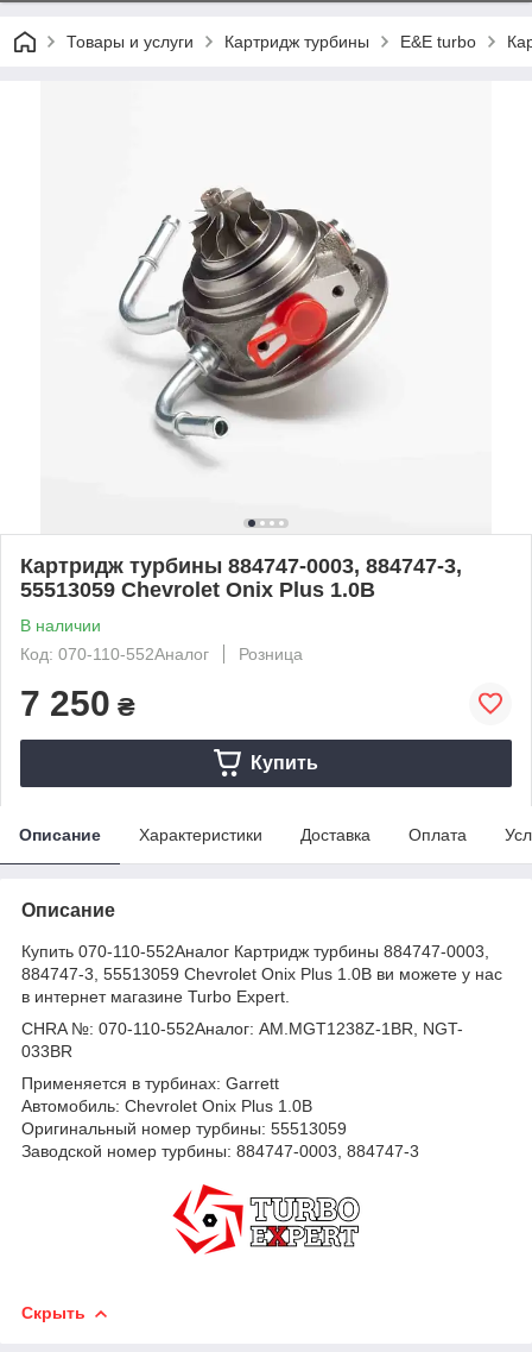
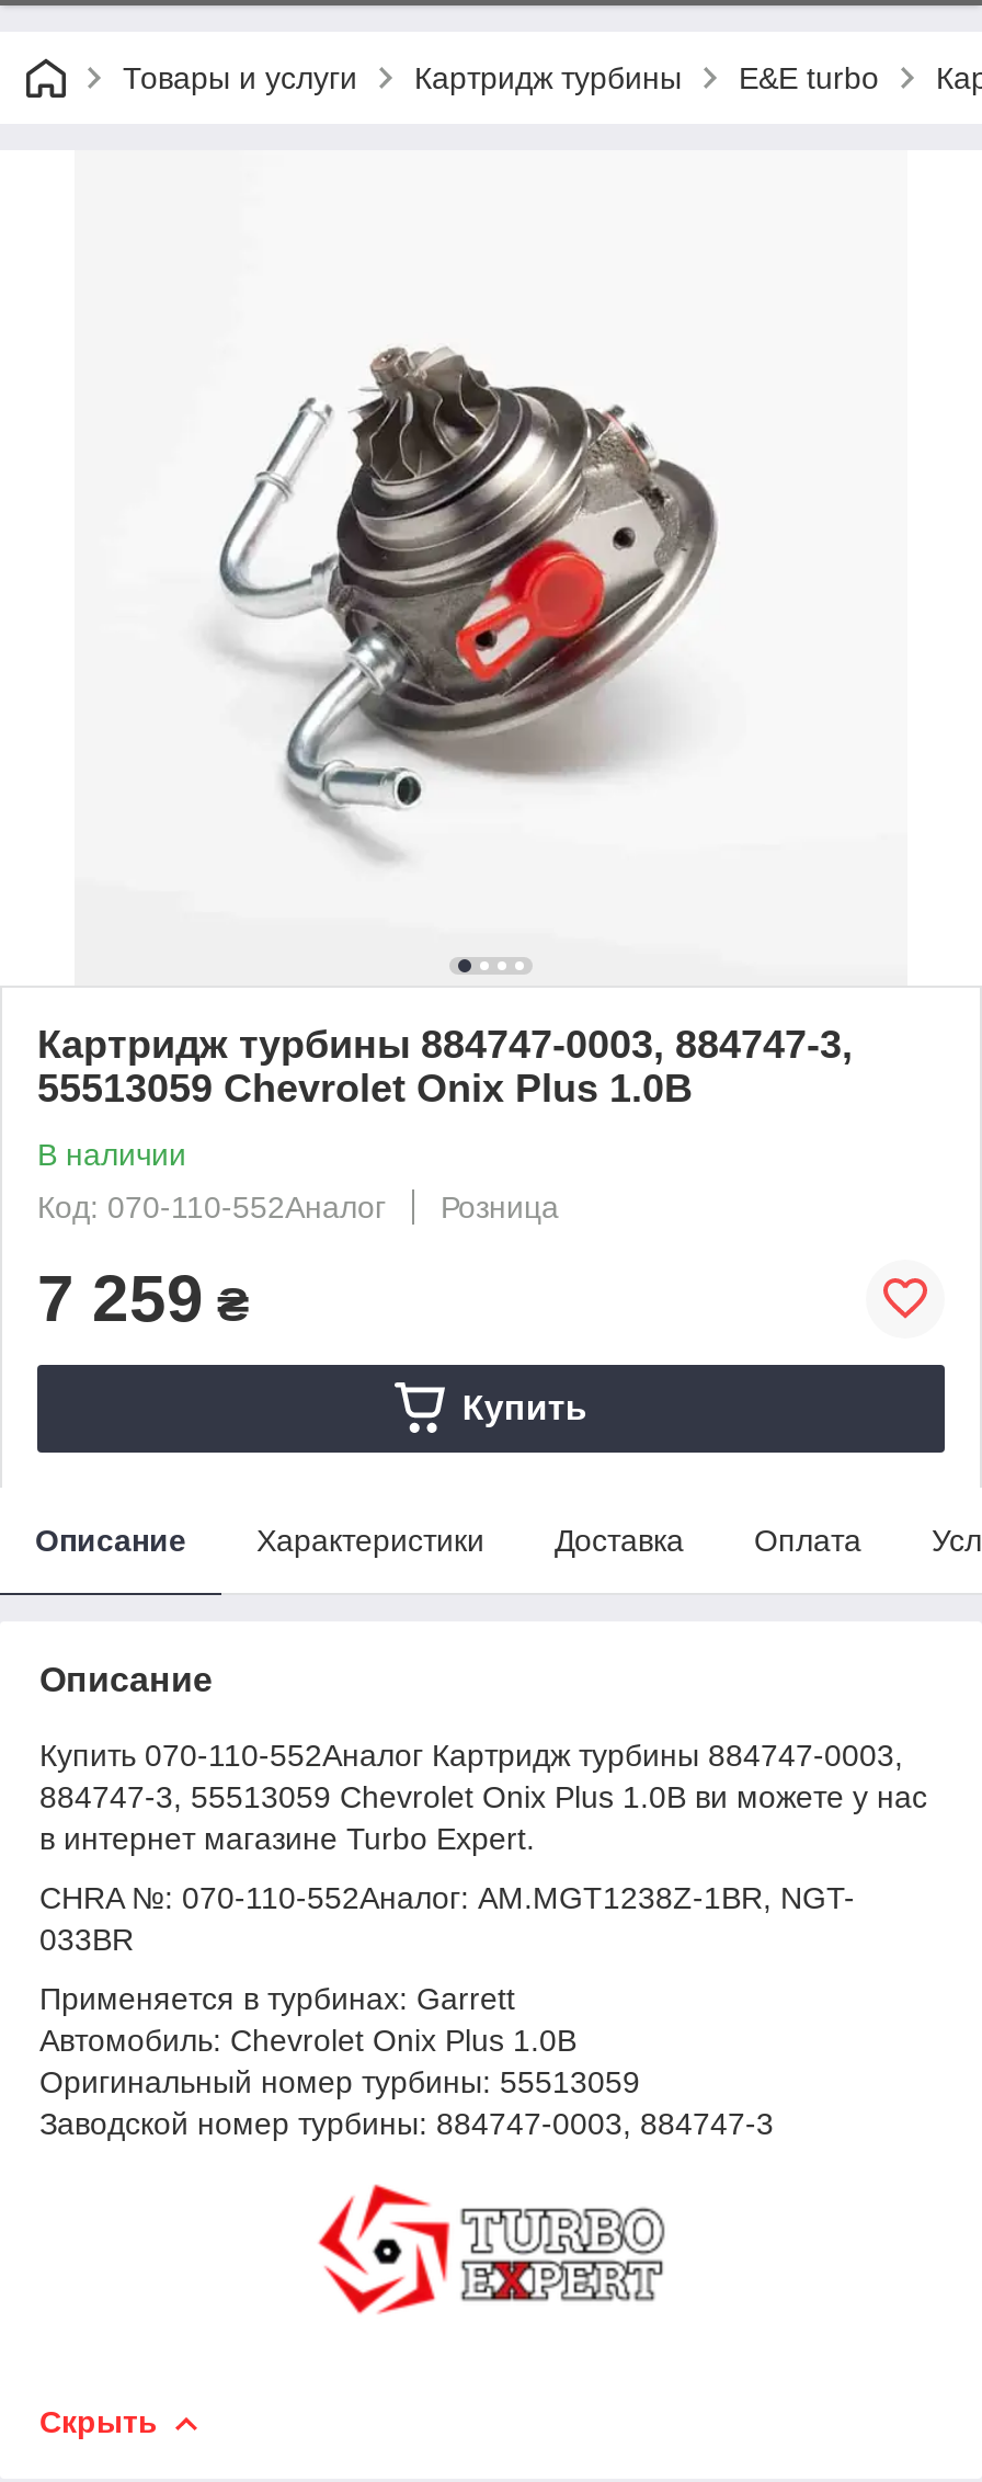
[20,683,135,723] 7 250 ₴ -> [37,1261,250,1334] 7 259 ₴

